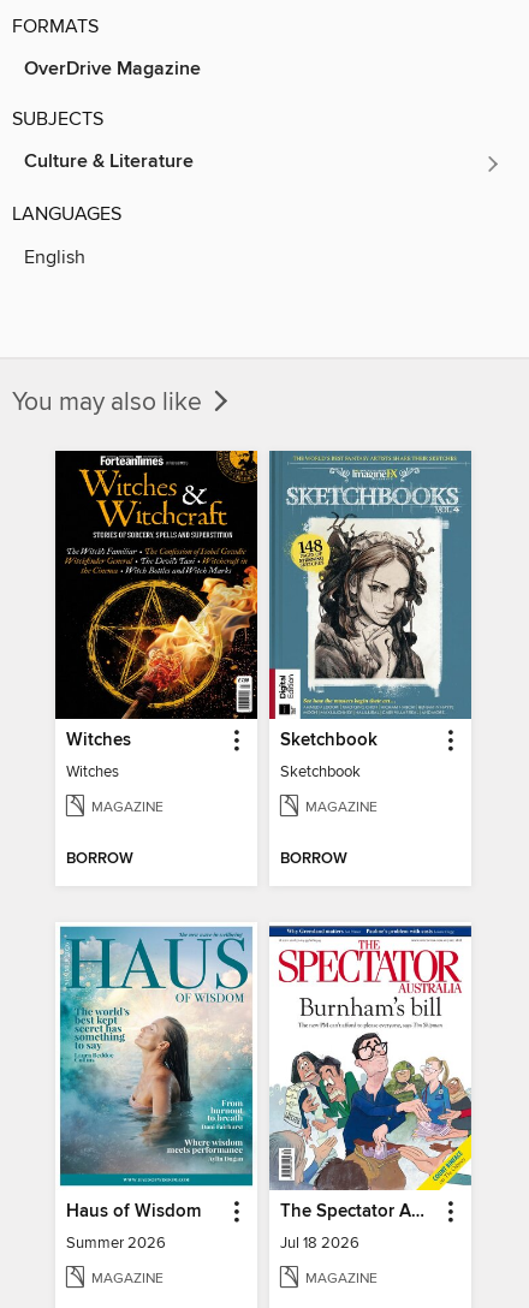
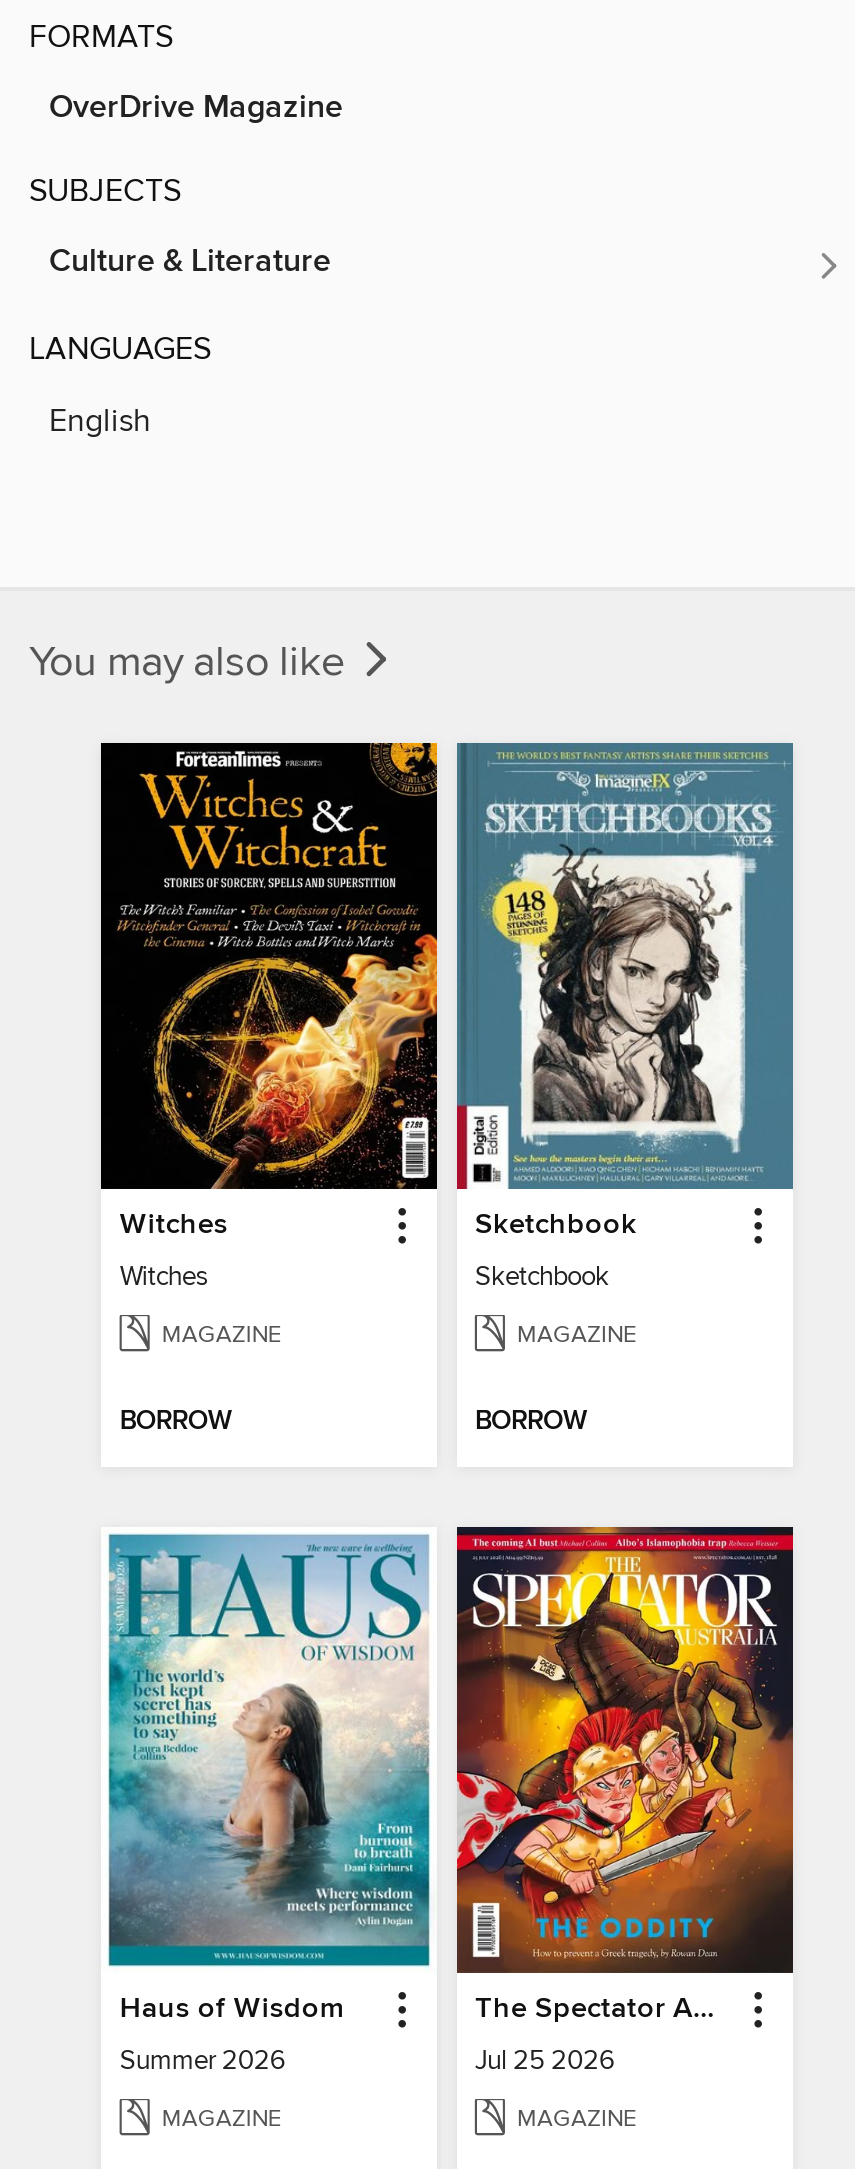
[268,922,472,1253] [image] | Jul 18 2026 -> [455,1525,795,2078] [image] | Jul 25 2026

